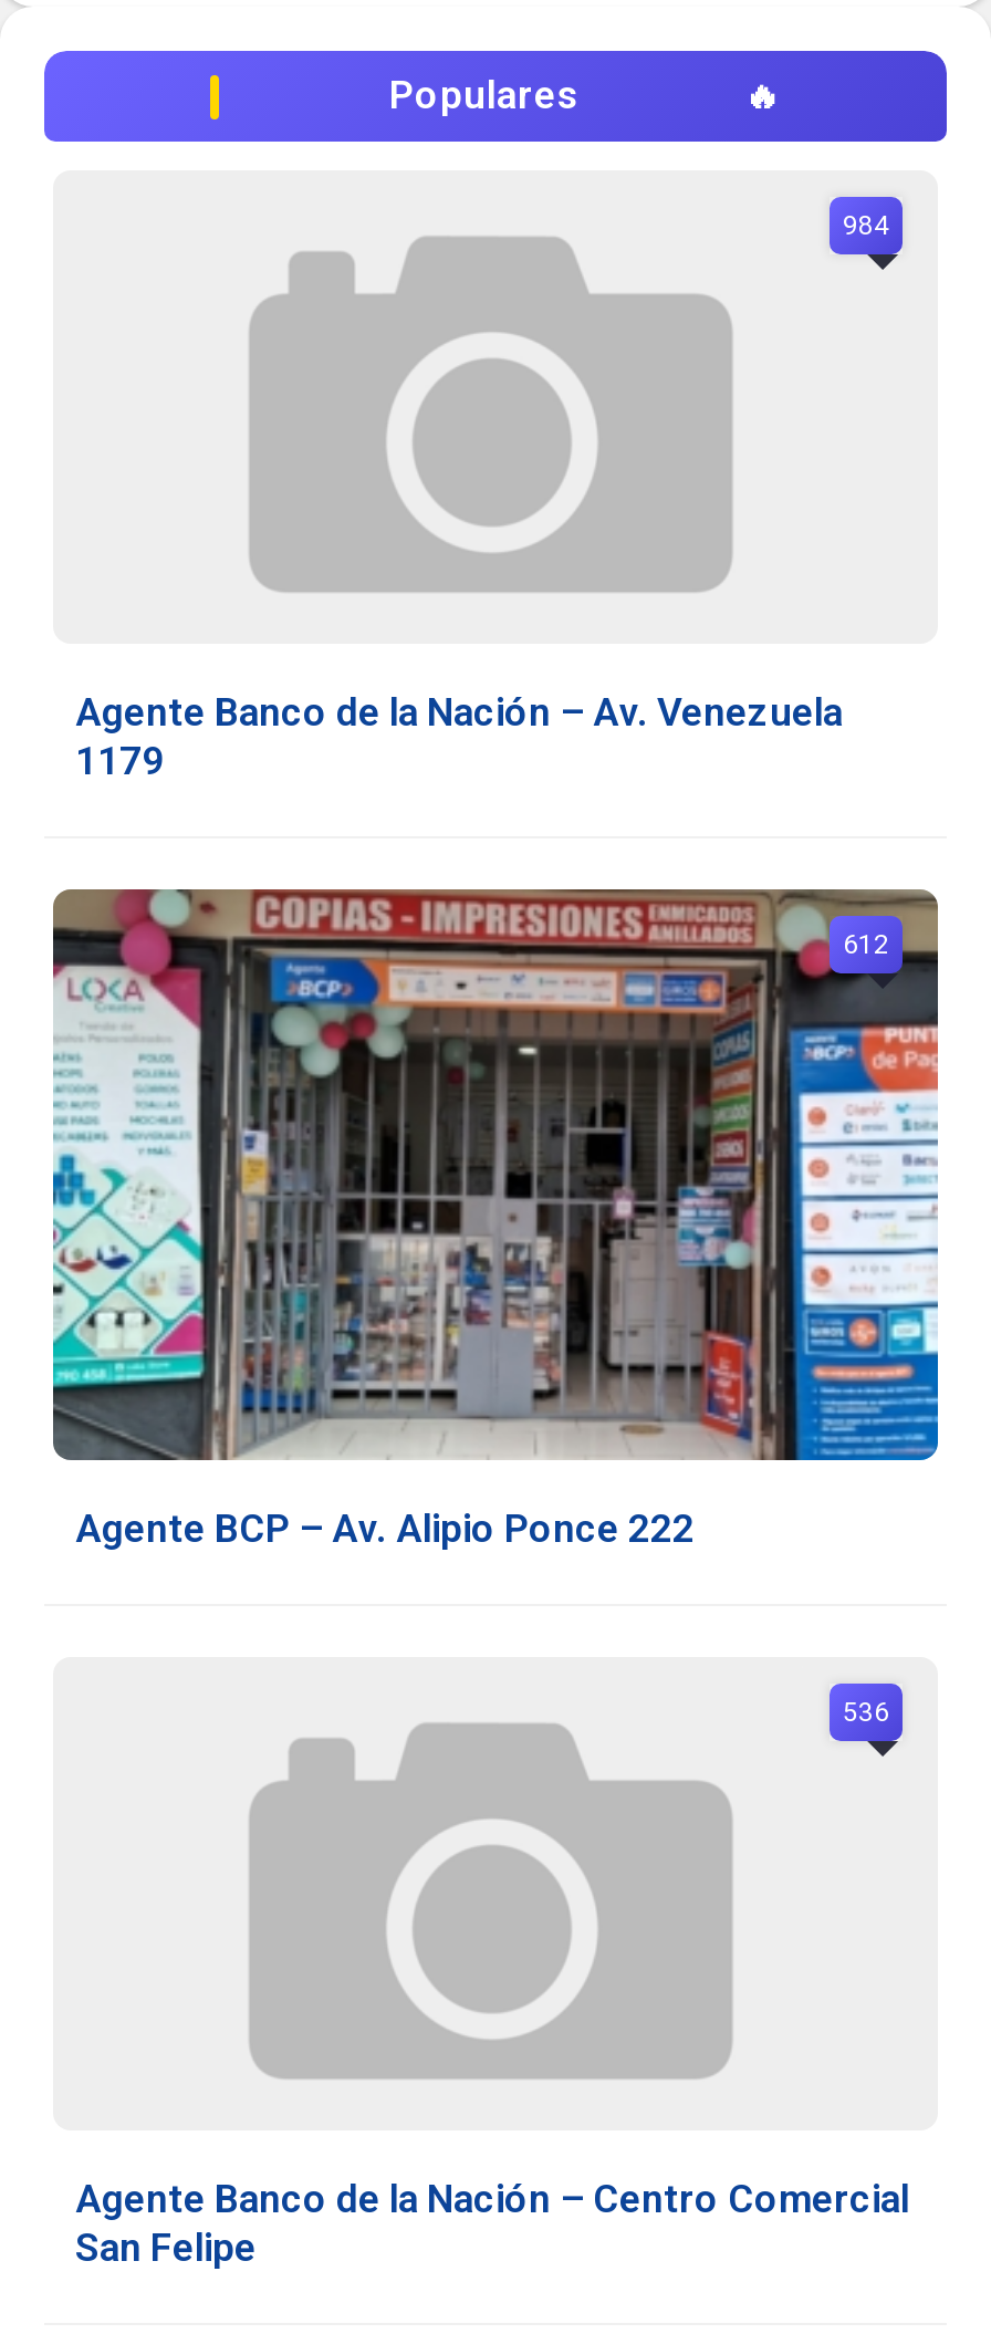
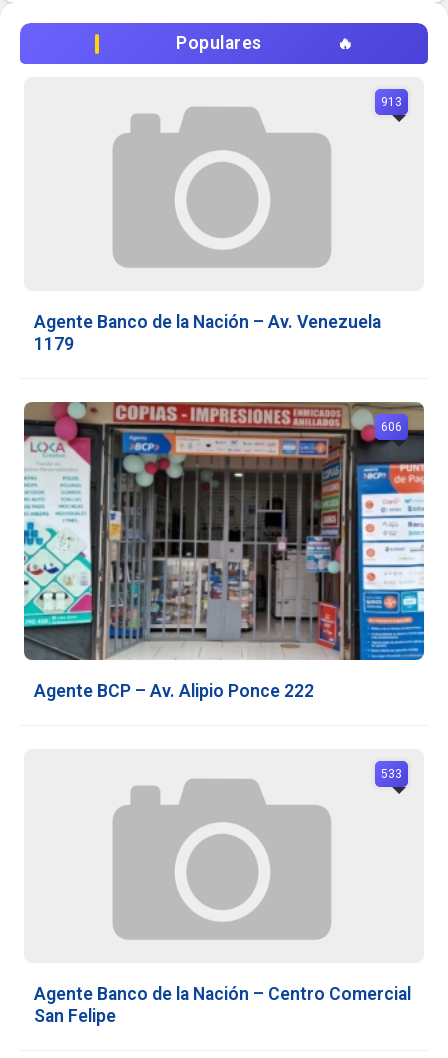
[843,210,889,241] 984 -> [381,95,402,109] 913
[843,928,889,959] 612 -> [381,419,402,433] 606
[843,1697,889,1728] 536 -> [381,767,402,781] 533

